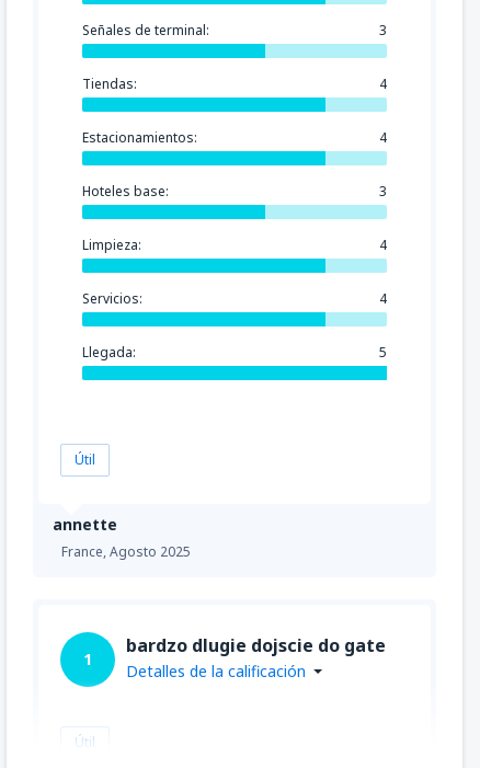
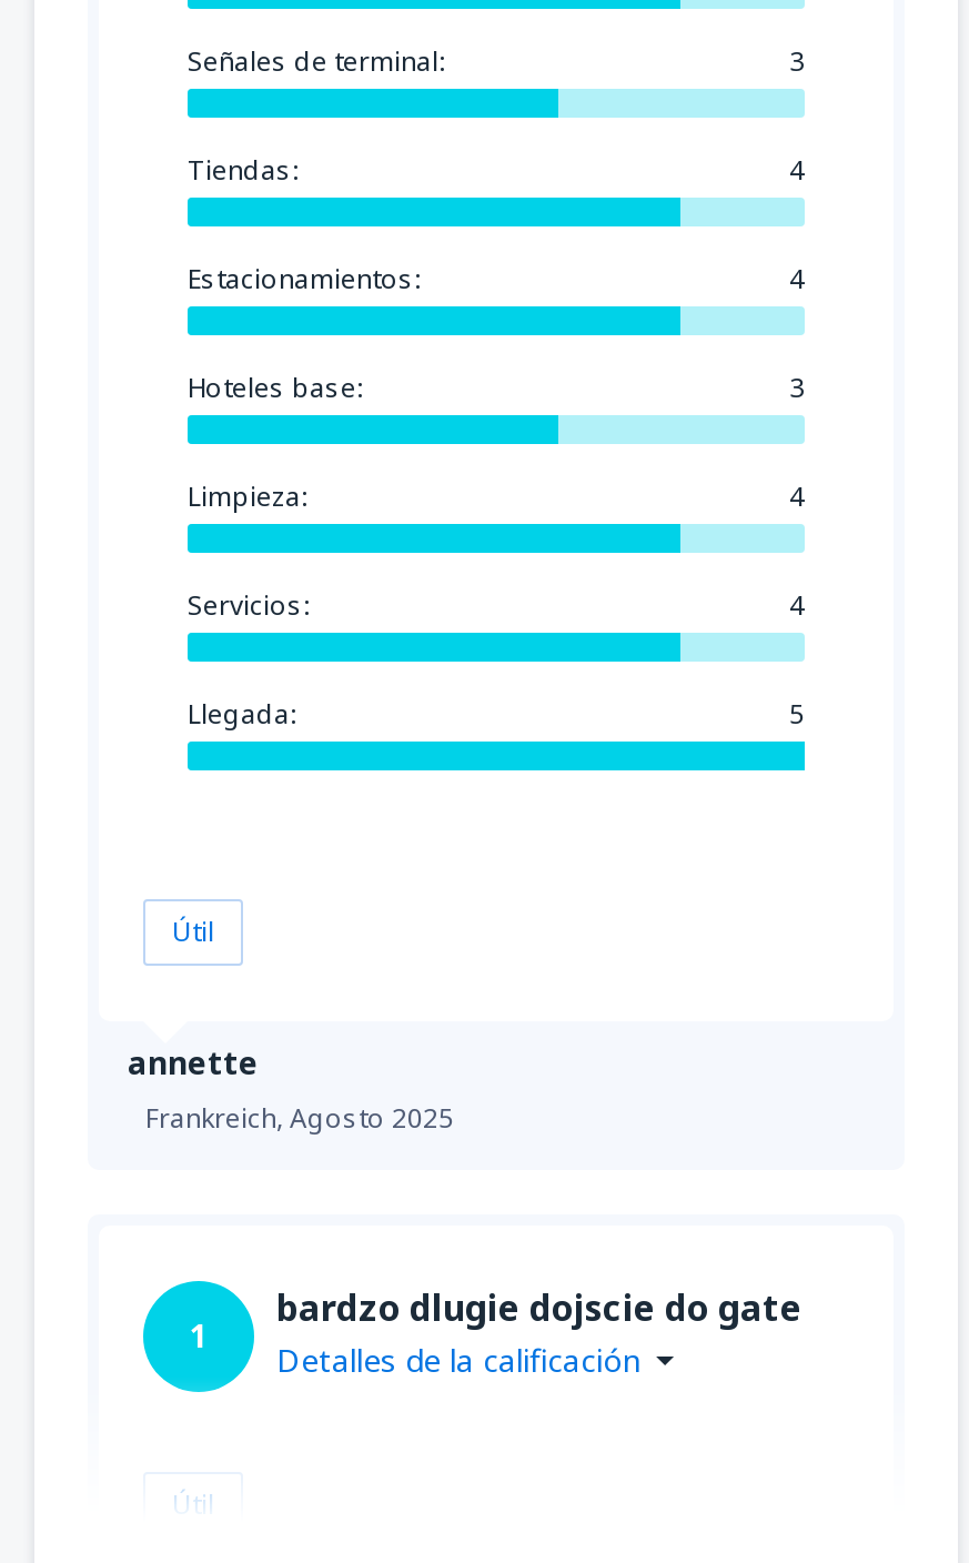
[61,542,191,561] France, Agosto 2025 -> [145,1099,454,1137] Frankreich, Agosto 2025

